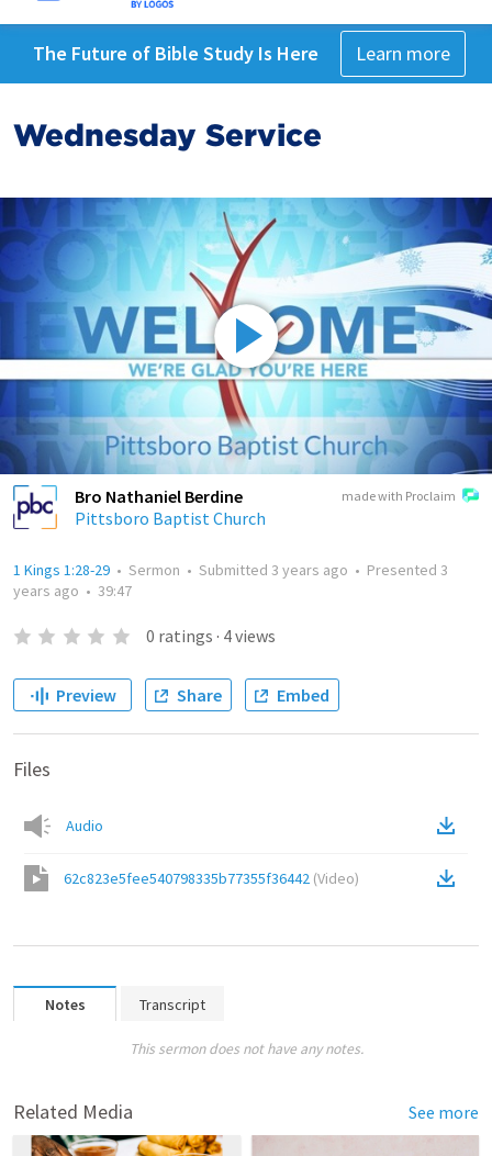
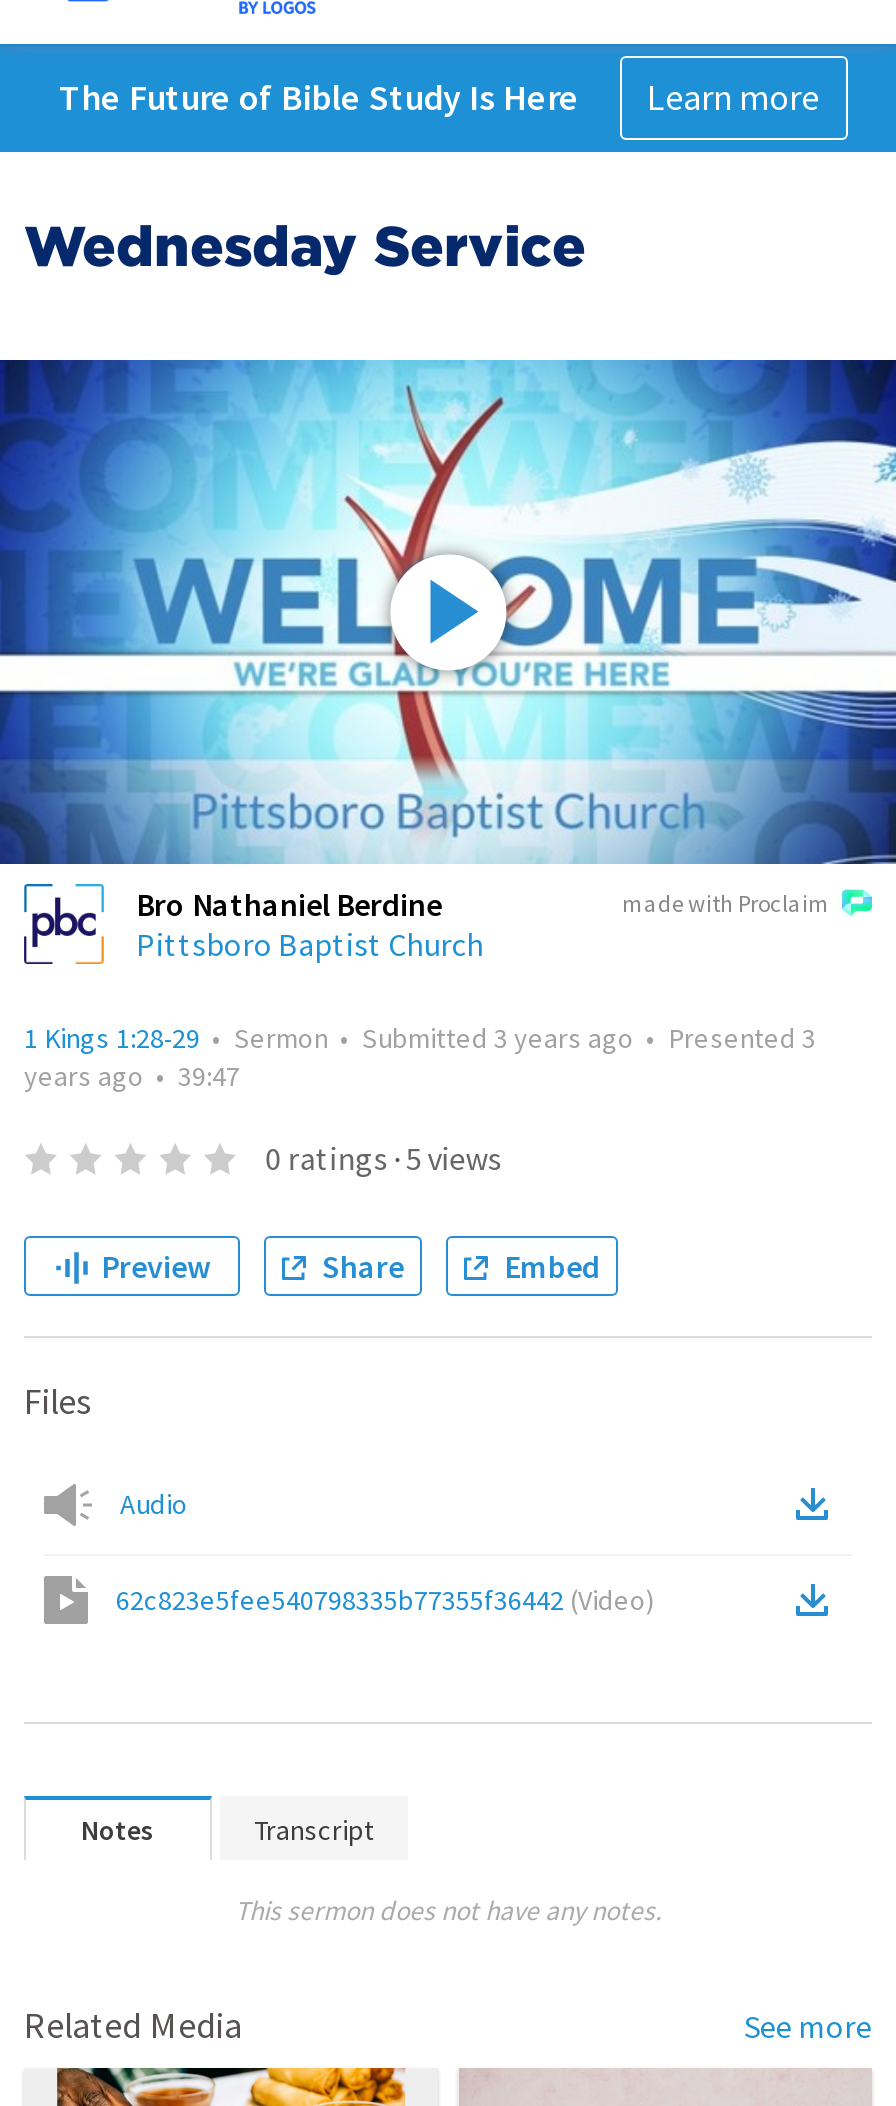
[146,625,275,647] 0 ratings · 4 views -> [265,1138,501,1178] 0 ratings · 5 views

